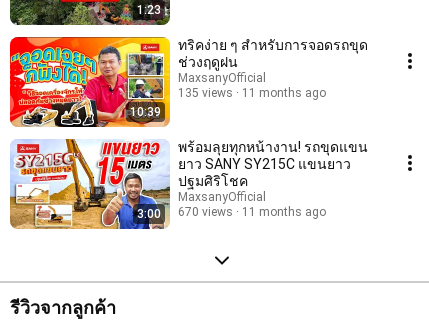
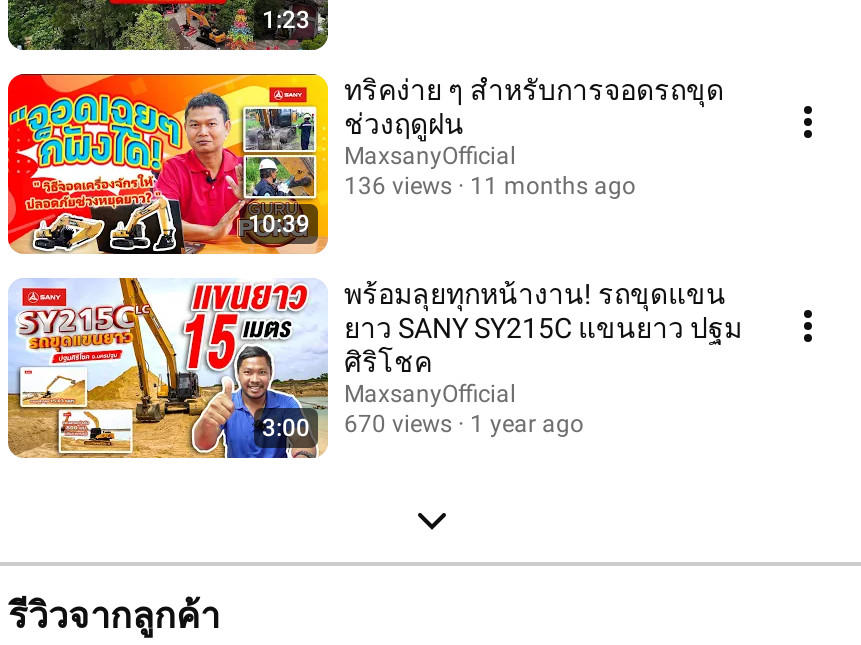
[178,86,326,100] 135 views 11 months ago -> [344,172,636,200] 136 views 11 months ago
[137,205,326,221] 3:00 670 views 11 months ago -> [262,410,584,442] 3:00 670 views 1 year ago

